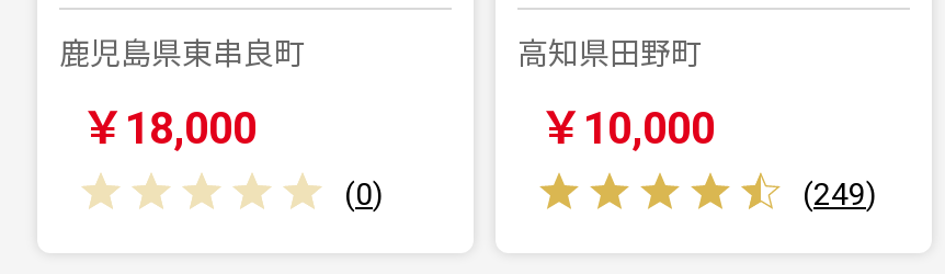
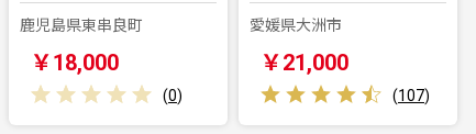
[517,36,702,71] 高知県田野町 -> [250,17,342,34] 愛媛県大洲市
[539,101,877,211] ￥10,000 | (249) -> [261,50,430,105] ￥21,000 | (107)

